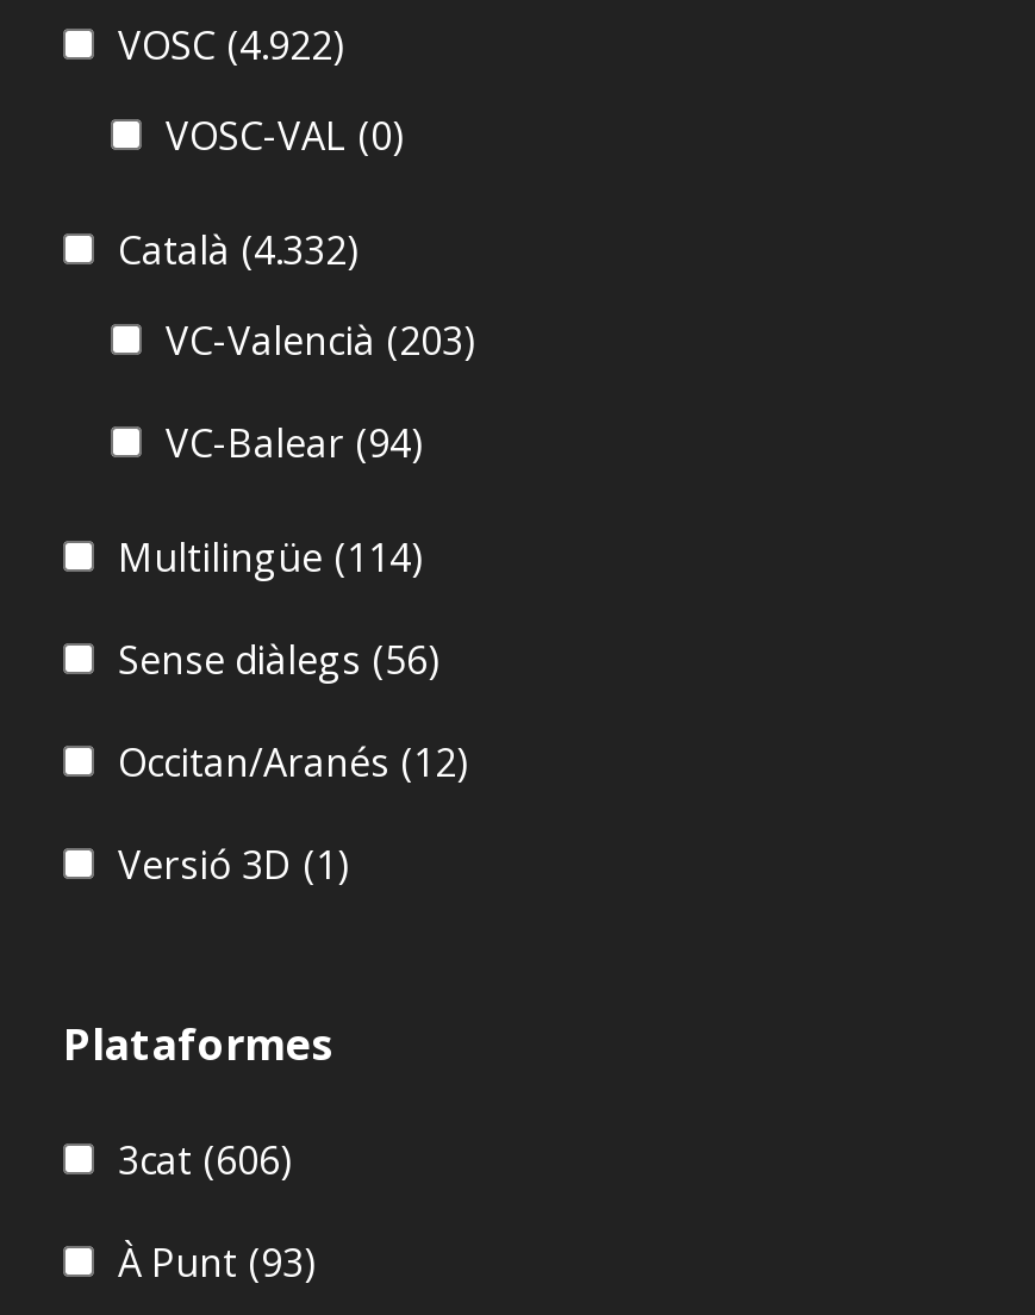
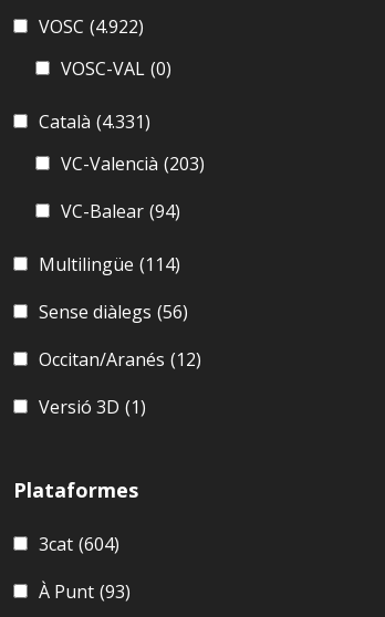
[118,224,358,276] Català (4.332) -> [39,109,150,134] Català (4.331)
[118,1134,292,1186] 3cat (606) -> [39,532,119,556] 3cat (604)

